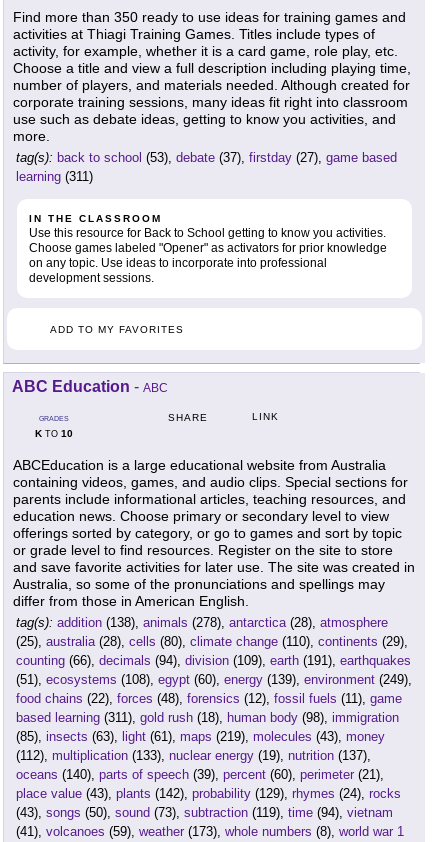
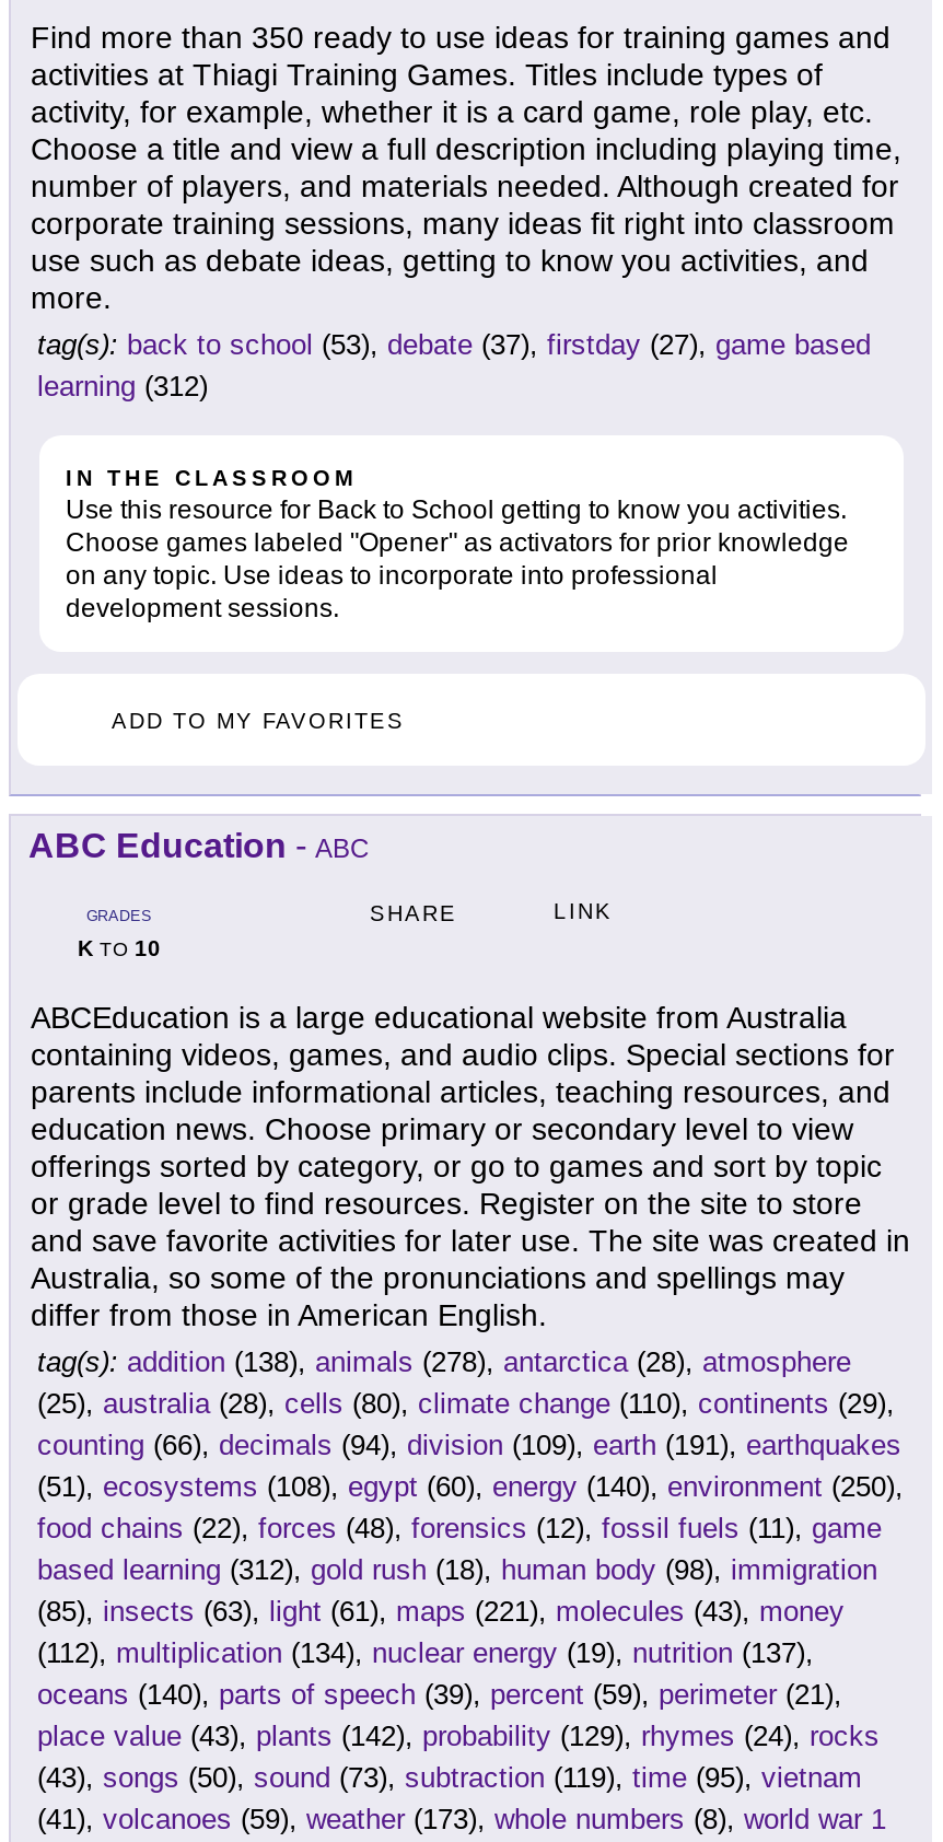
[16,169,93,184] learning (311) -> [37,371,208,403] learning (312)
[16,672,412,687] (51), ecosystems (108), egypt (60), energy (139), environment (249), -> [37,1471,904,1504] (51), ecosystems (108), egypt (60), energy (140), environment (250),
[16,710,399,725] based learning (311), gold rush (18), human body (98), immigration -> [37,1554,877,1587] based learning (312), gold rush (18), human body (98), immigration
[16,729,385,744] (85), insects (63), light (61), maps (219), molecules (43), money -> [37,1596,845,1628] (85), insects (63), light (61), maps (221), molecules (43), money
[16,748,371,763] (112), multiplication (133), nuclear energy (19), nutrition (137), -> [37,1637,814,1670] (112), multiplication (134), nuclear energy (19), nutrition (137),
[16,767,384,782] oceans (140), parts of speech (39), percent (60), perimeter (21), -> [37,1679,842,1712] oceans (140), parts of speech (39), percent (59), perimeter (21),
[16,805,393,820] (43), songs (50), sound (73), subtraction (119), time (94), vietnam -> [37,1762,862,1795] (43), songs (50), sound (73), subtraction (119), time (95), vietnam

